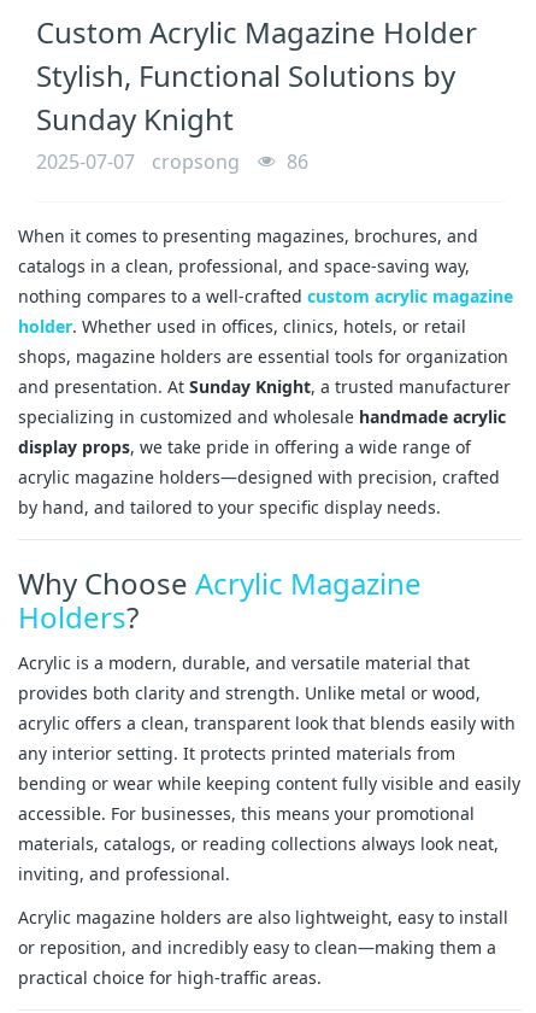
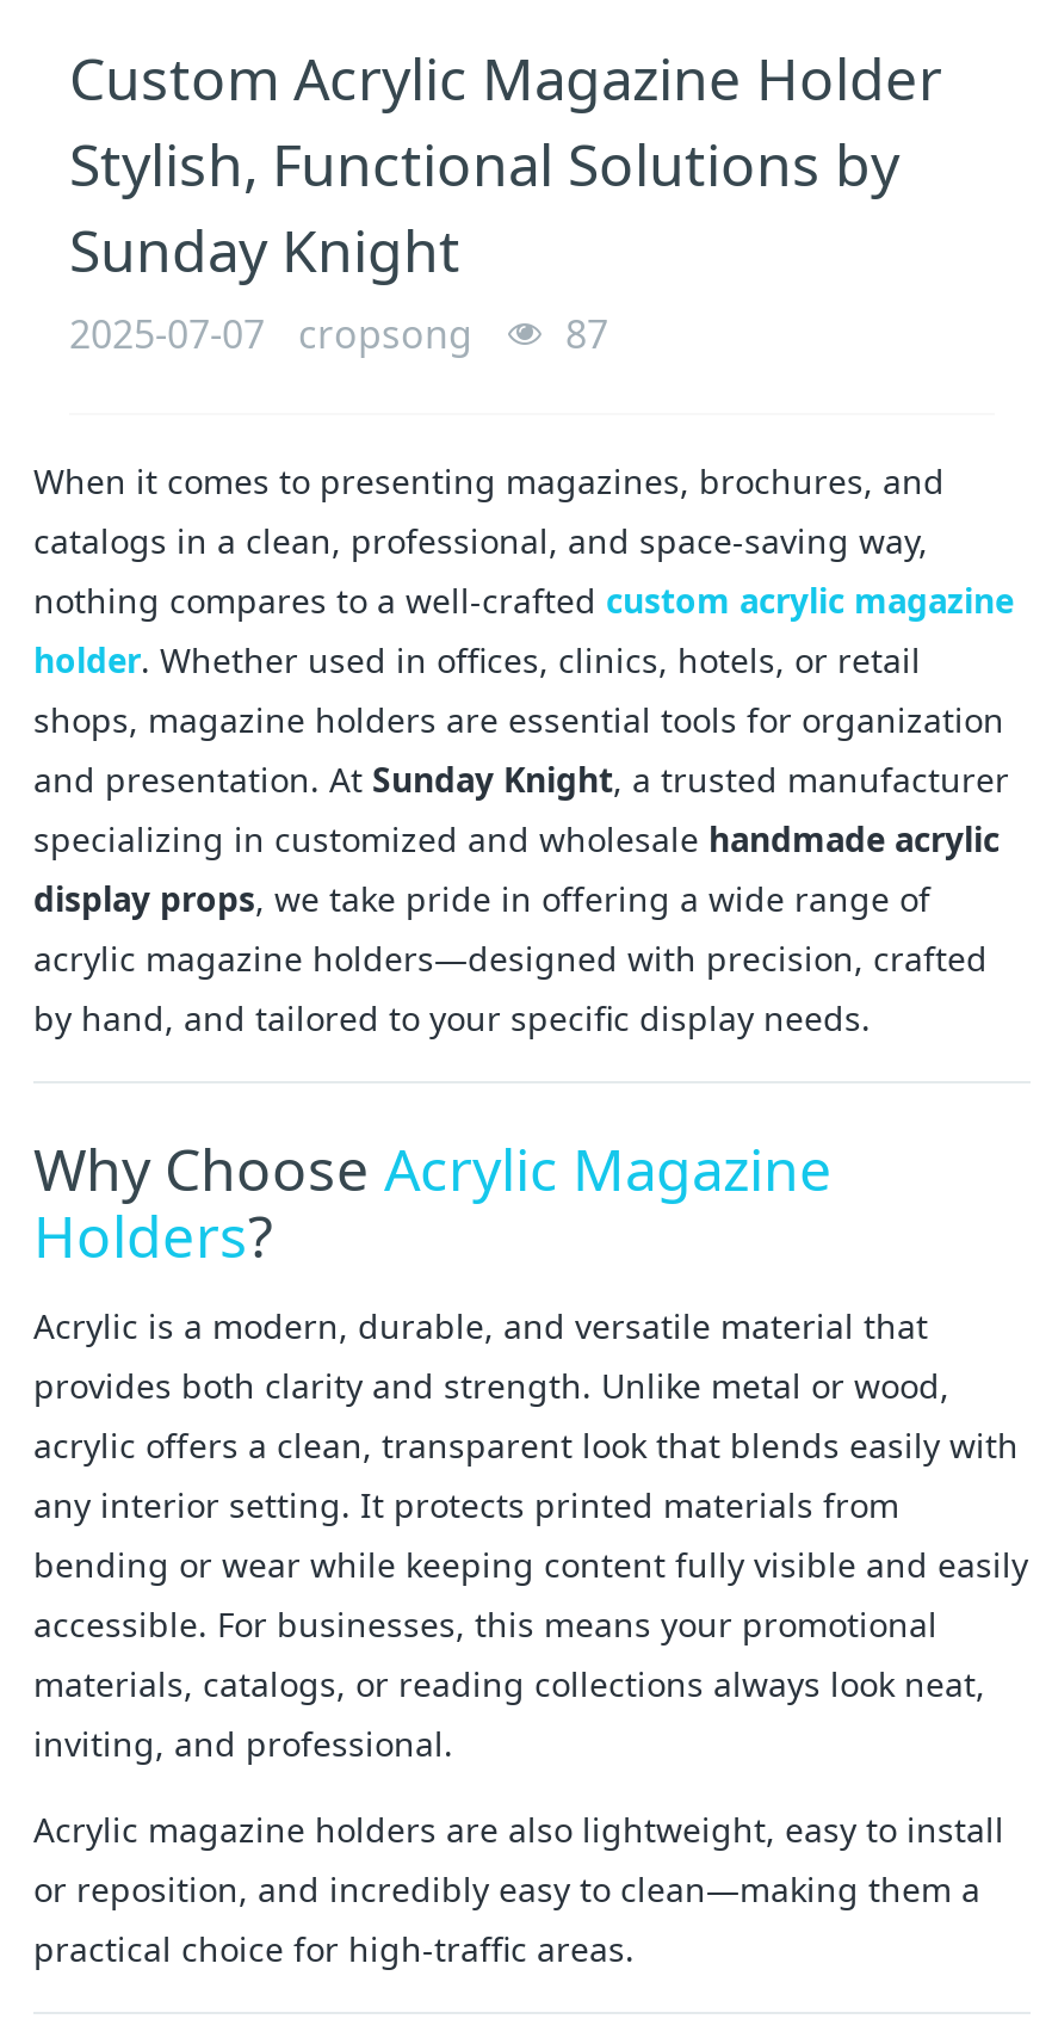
[36,148,308,175] 2025-07-07 cropsong 86 -> [69,308,608,360] 2025-07-07 cropsong 87

